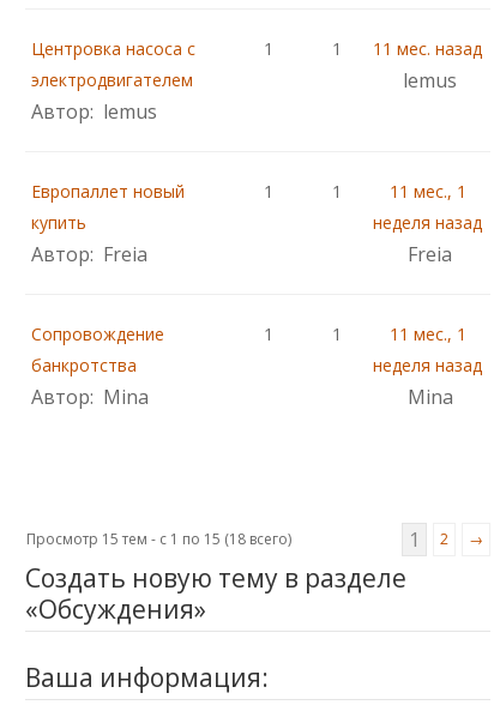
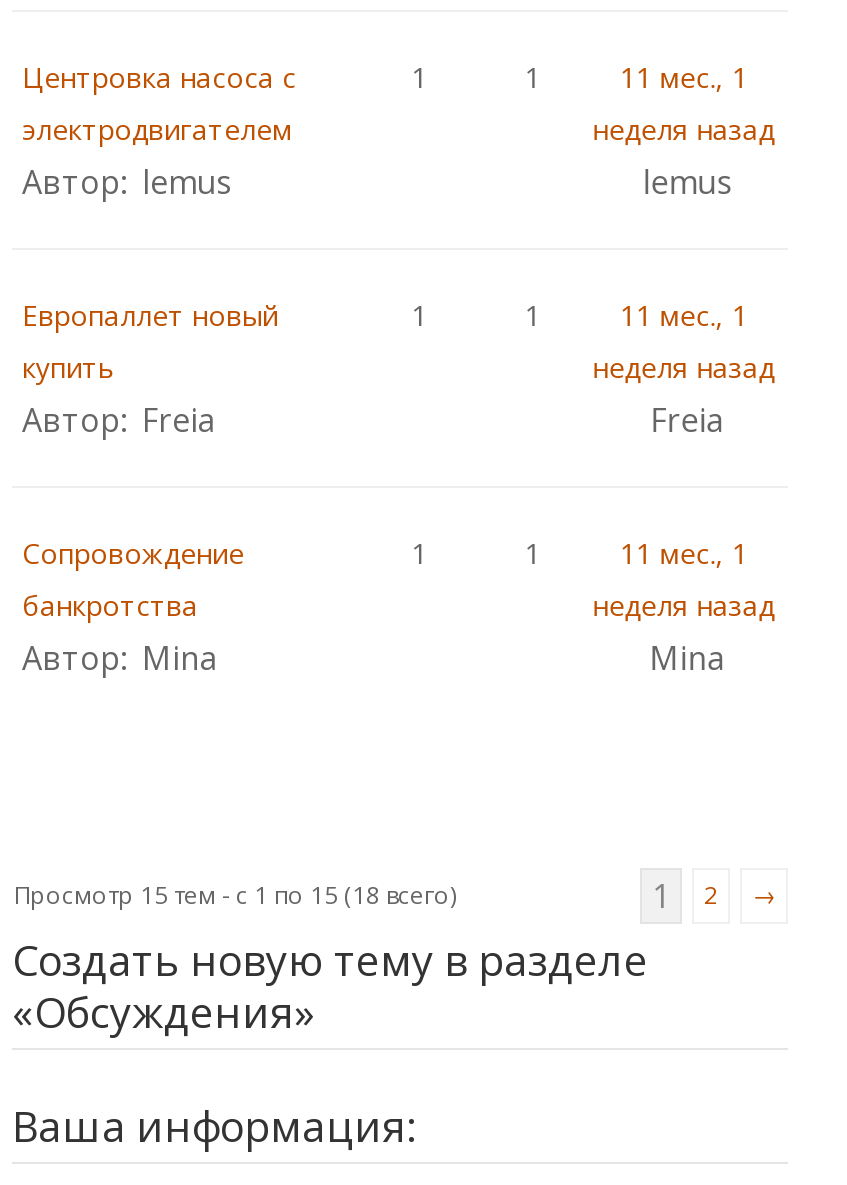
[373,37,482,60] 11 мес. назад -> [592,58,774,148] 11 мес., 1 | неделя назад
moved [398,67,457,94] -> [634,160,732,204]: lemus

